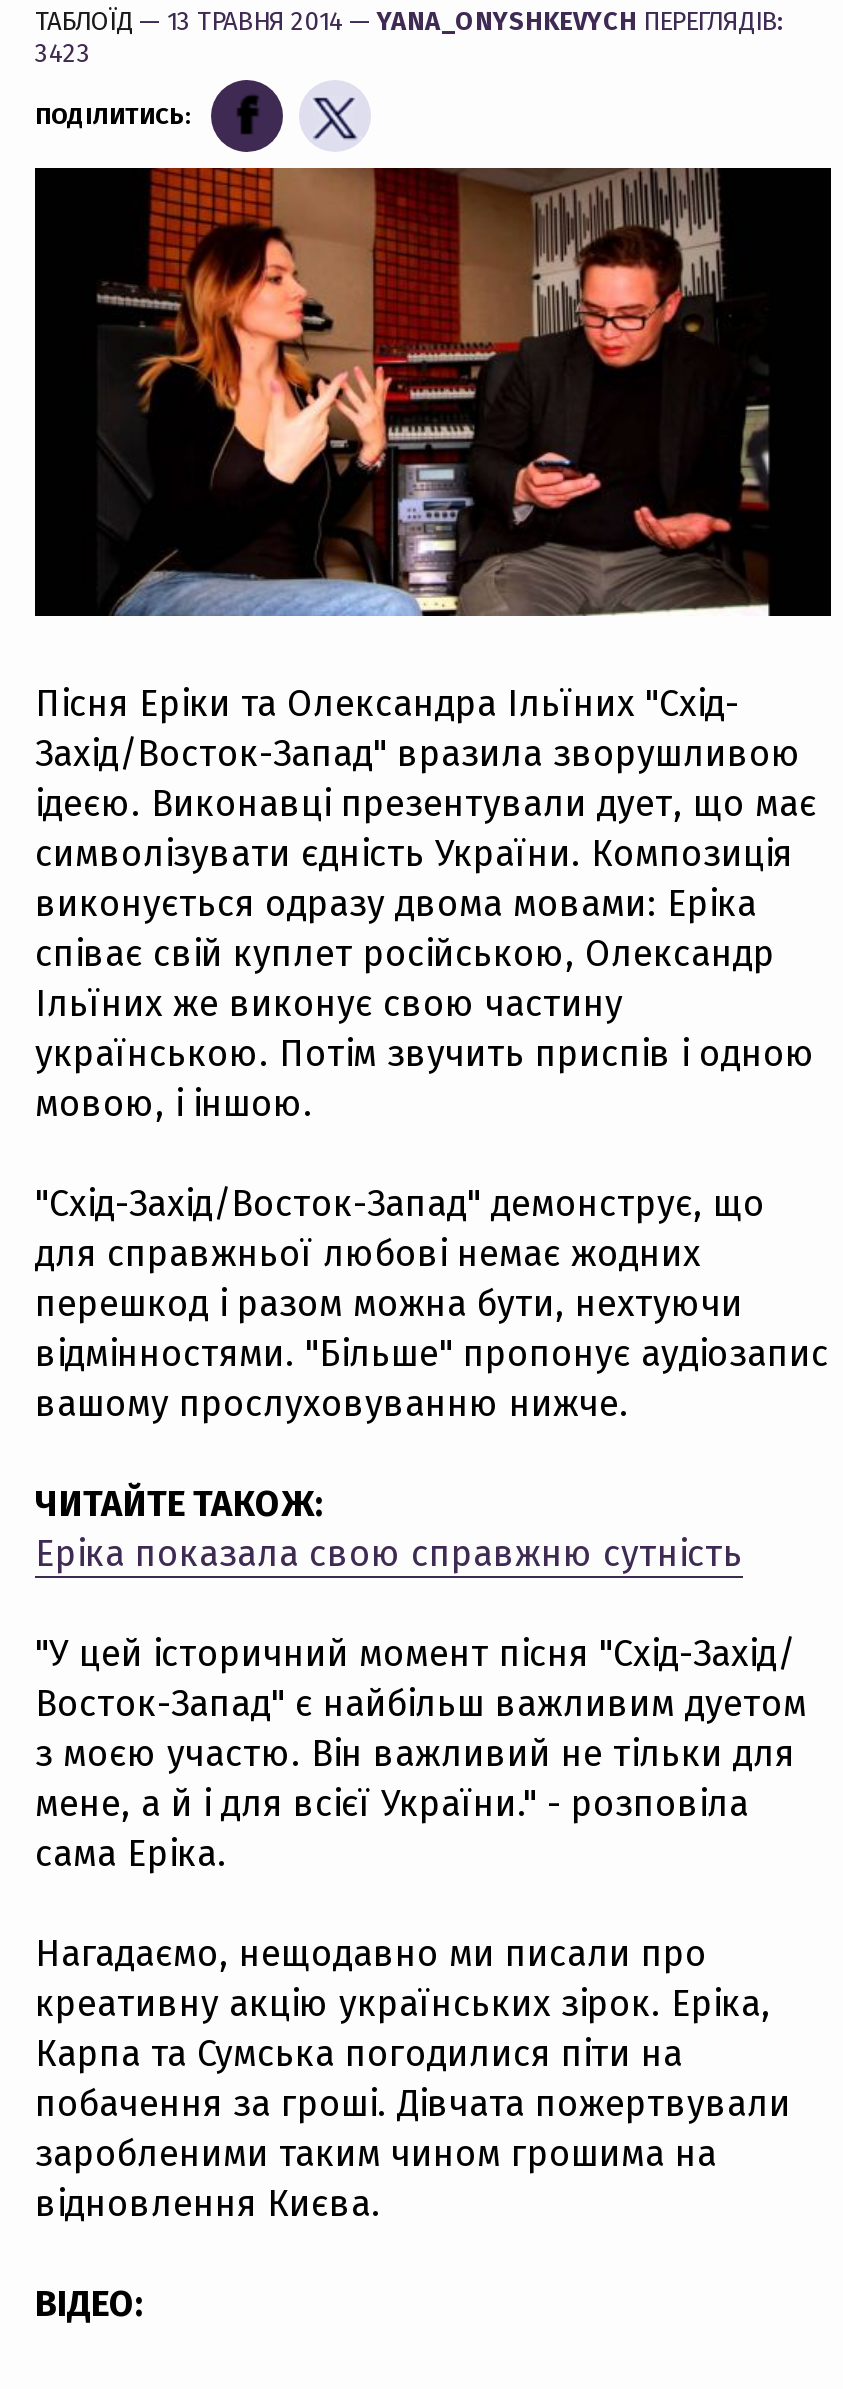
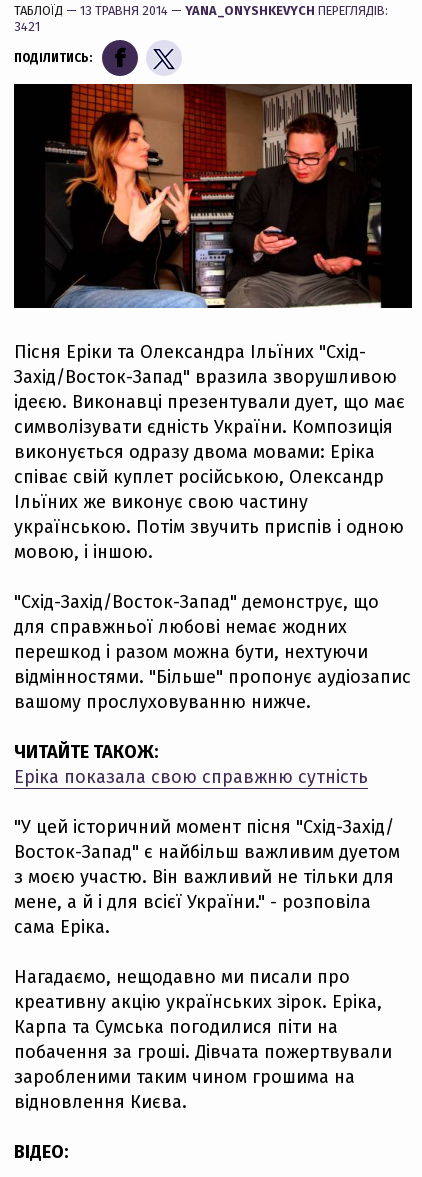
[35,38,91,68] 3423 -> [14,19,40,34] 3421

